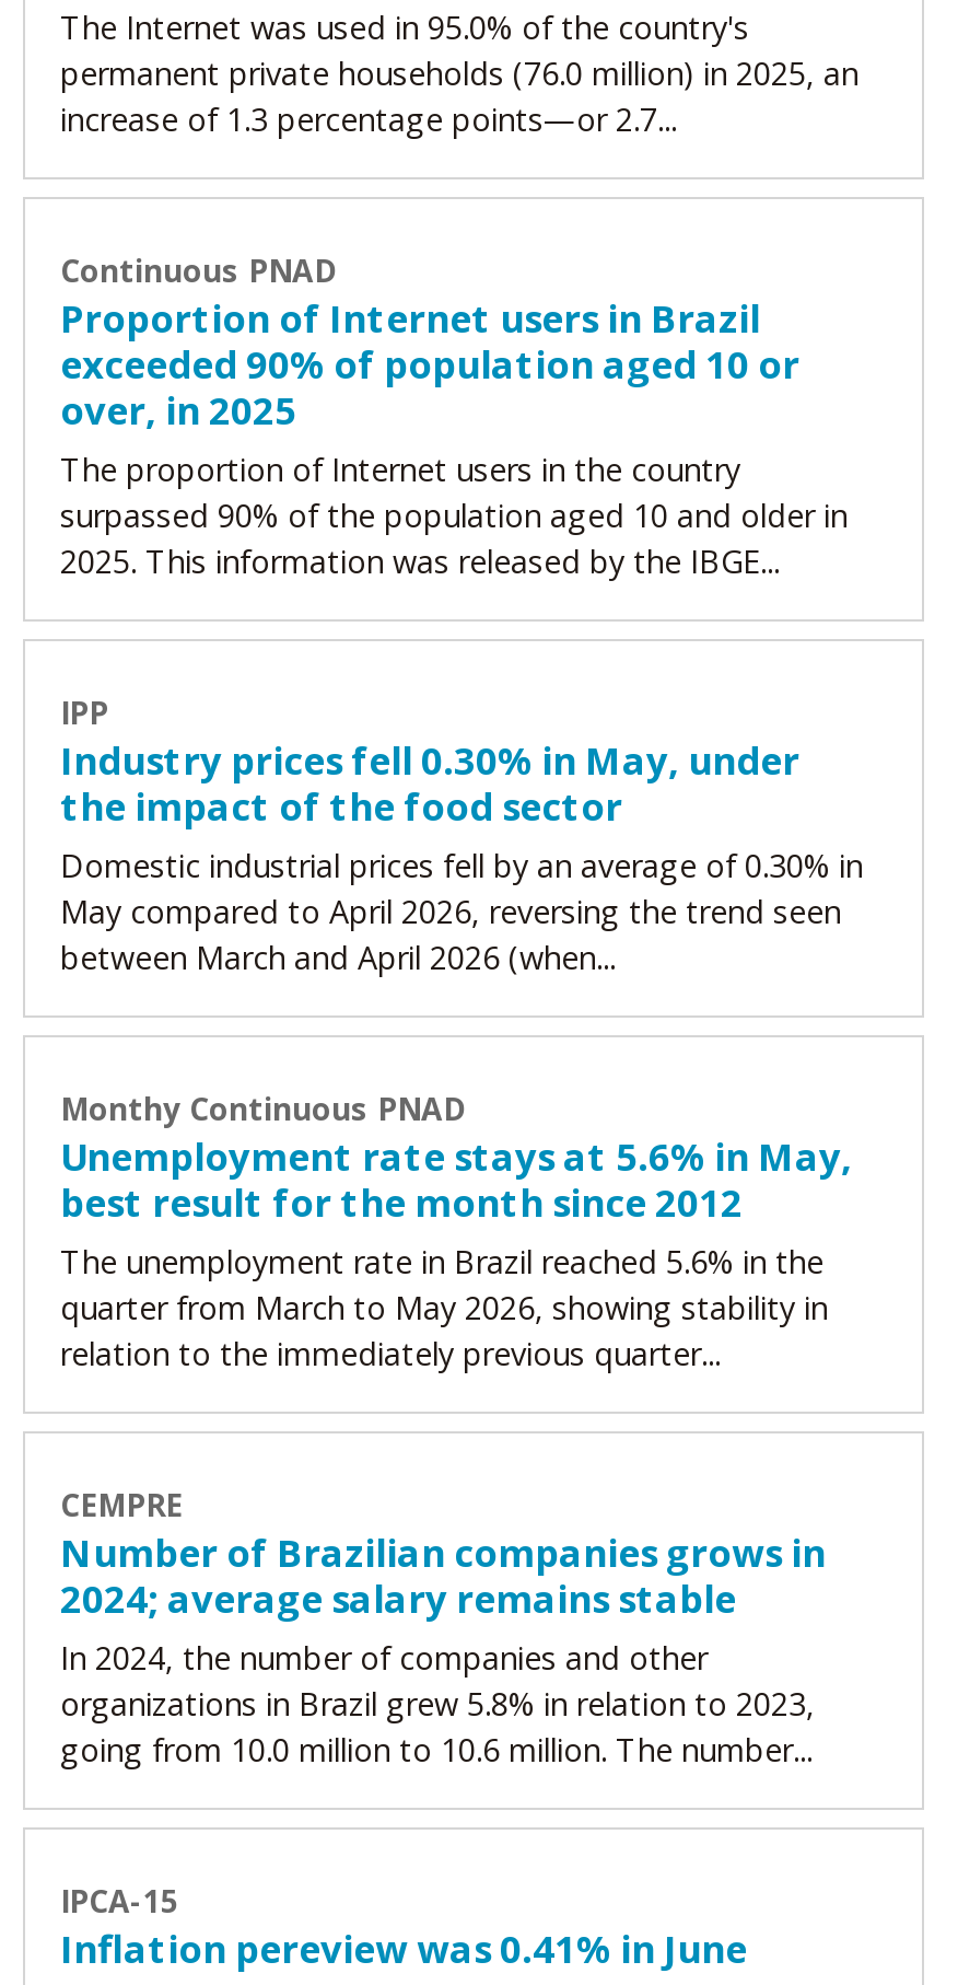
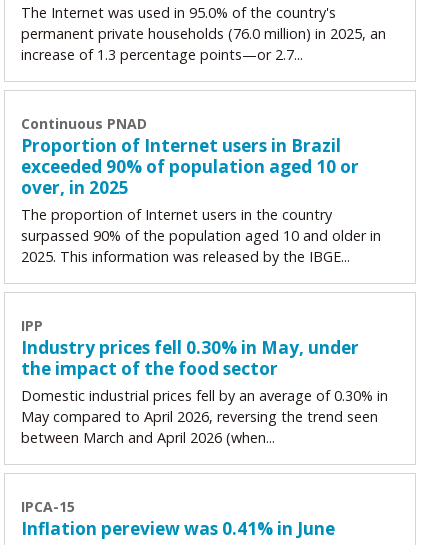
[60,1089,852,1375] Monthy Continuous PNAD | Unemployment rate stays at 5.6% in May, | best result for the month since 2012 | The unemployment rate in Brazil reached 5.6% in the | quarter from March to May 2026, showing stability in | relation to the immediately previous quarter... -> none
[60,1485,826,1771] CEMPRE | Number of Brazilian companies grows in | 2024; average salary remains stable | In 2024, the number of companies and other | organizations in Brazil grew 5.8% in relation to 2023, | going from 10.0 million to 10.6 million. The number... -> none

